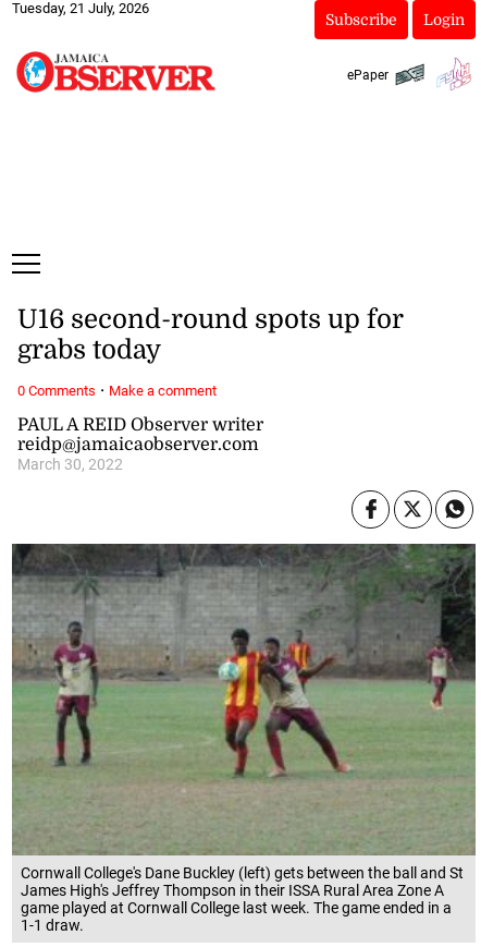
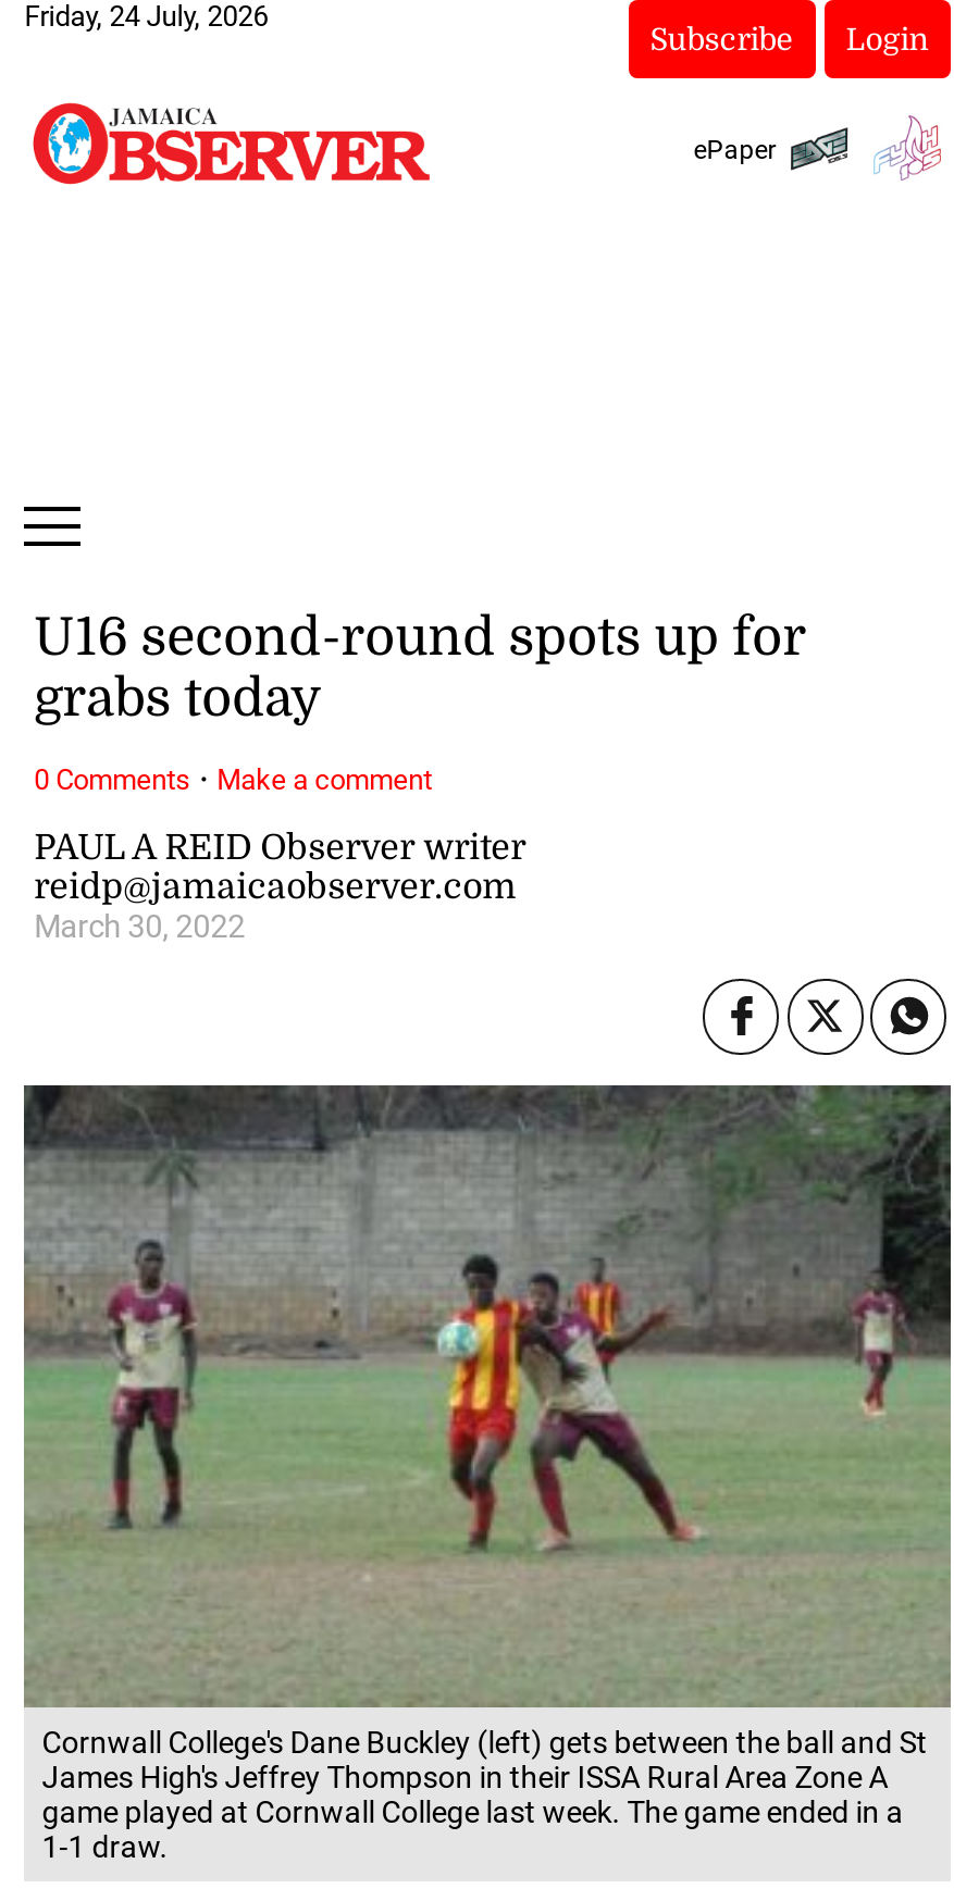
[12,0,149,16] Tuesday, 21 July, 2026 -> [24,0,268,33] Friday, 24 July, 2026

